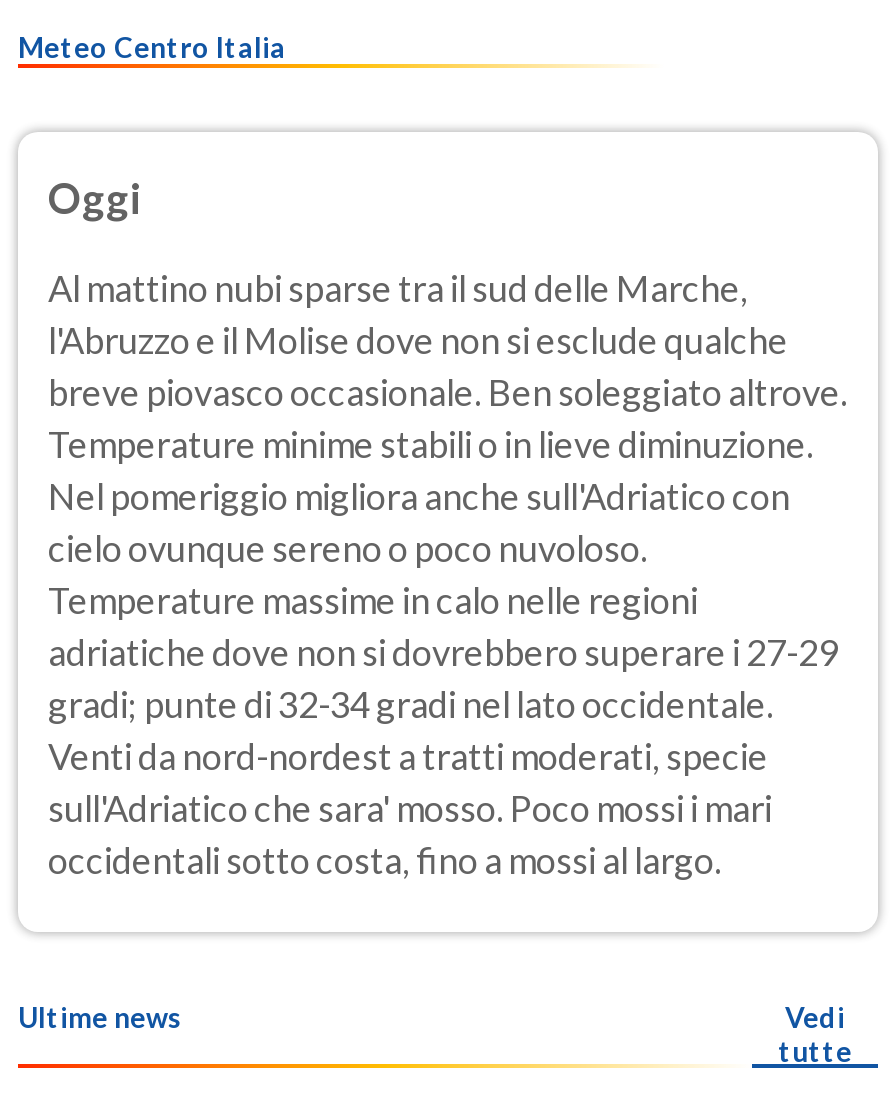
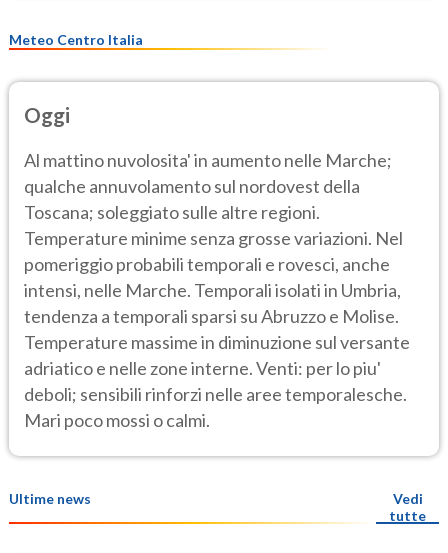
[48,265,848,881] Al mattino nubi sparse tra il sud delle Marche, | l'Abruzzo e il Molise dove non si esclude qualche | breve piovasco occasionale. Ben soleggiato altrove. | Temperature minime stabili o in lieve diminuzione. | Nel pomeriggio migliora anche sull'Adriatico con | cielo ovunque sereno o poco nuvoloso. | Temperature massime in calo nelle regioni | adriatiche dove non si dovrebbero superare i 27-29 | gradi; punte di 32-34 gradi nel lato occidentale. | Venti da nord-nordest a tratti moderati, specie | sull'Adriatico che sara' mosso. Poco mossi i mari | occidentali sotto costa, fino a mossi al largo. -> [24,148,410,430] Al mattino nuvolosita' in aumento nelle Marche; | qualche annuvolamento sul nordovest della | Toscana; soleggiato sulle altre regioni. | Temperature minime senza grosse variazioni. Nel | pomeriggio probabili temporali e rovesci, anche | intensi, nelle Marche. Temporali isolati in Umbria, | tendenza a temporali sparsi su Abruzzo e Molise. | Temperature massime in diminuzione sul versante | adriatico e nelle zone interne. Venti: per lo piu' | deboli; sensibili rinforzi nelle aree temporalesche. | Mari poco mossi o calmi.

